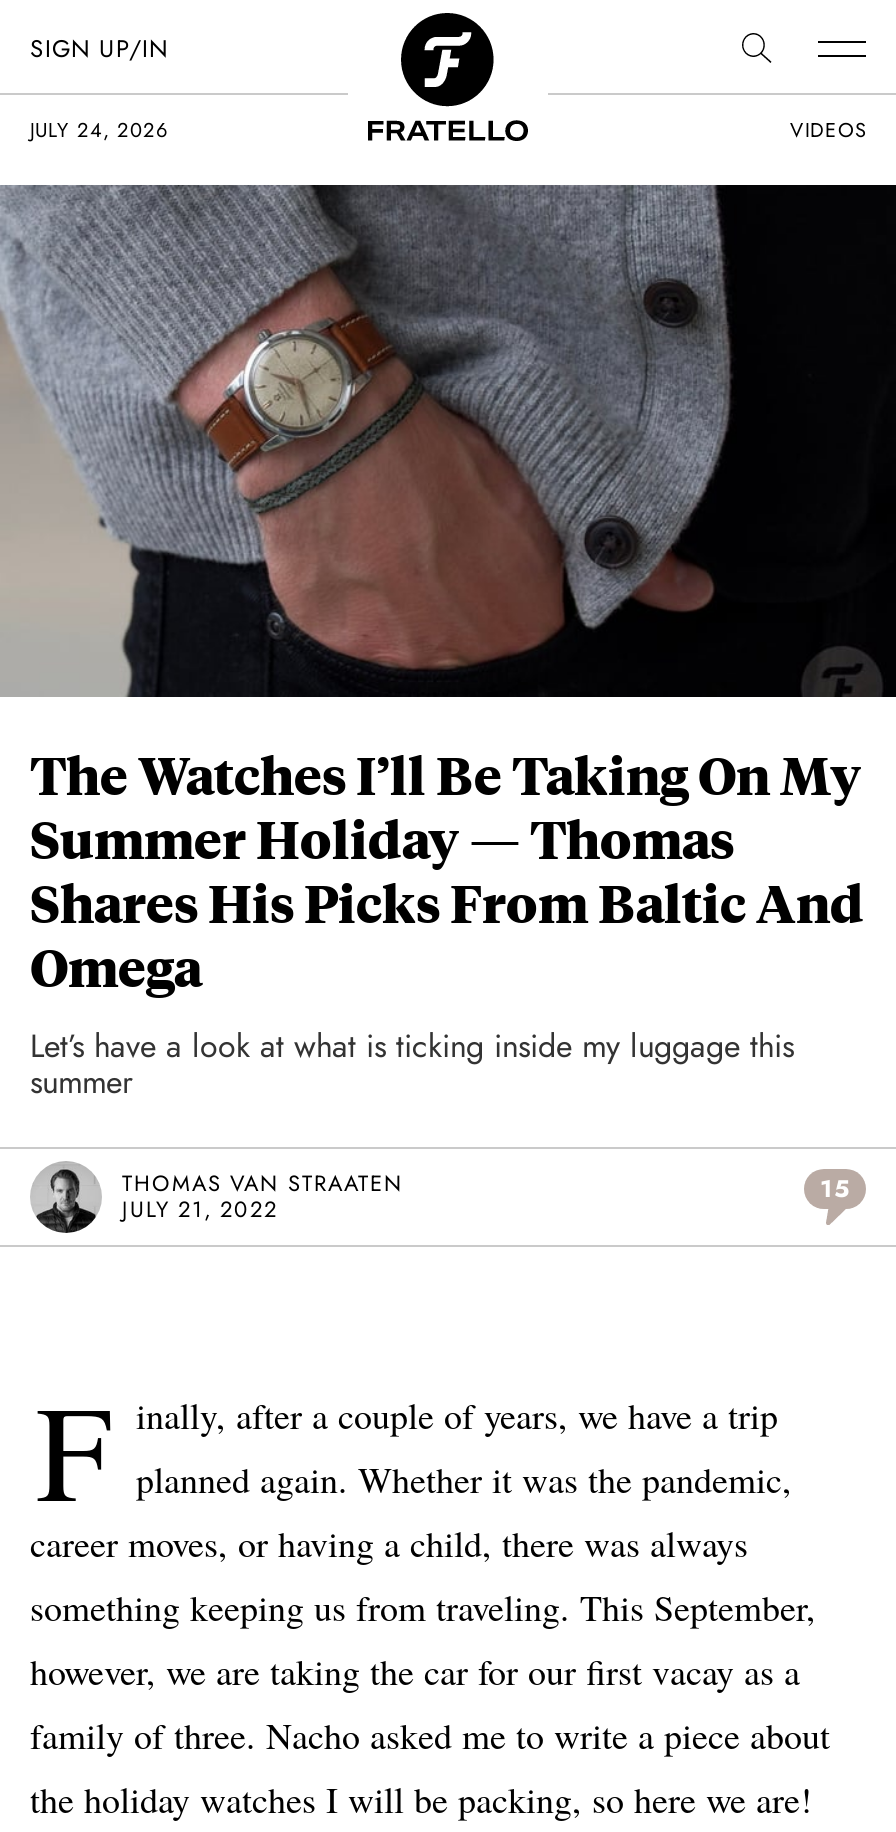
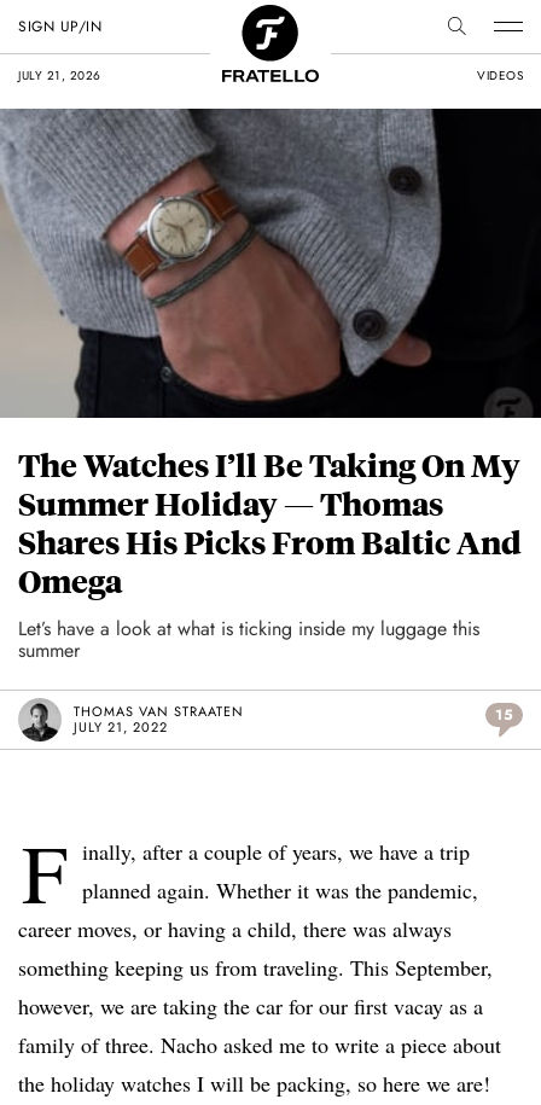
[30,115,169,145] JULY 24, 2026 -> [18,66,101,85] JULY 21, 2026

